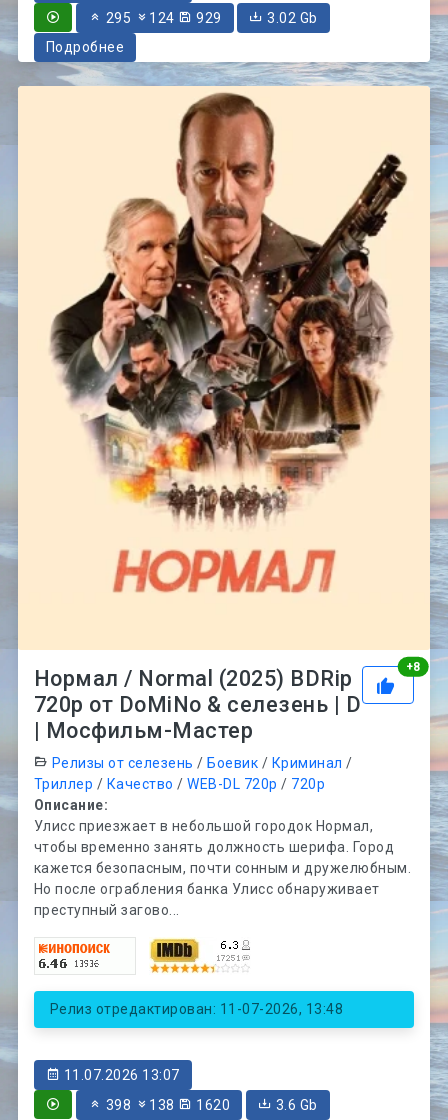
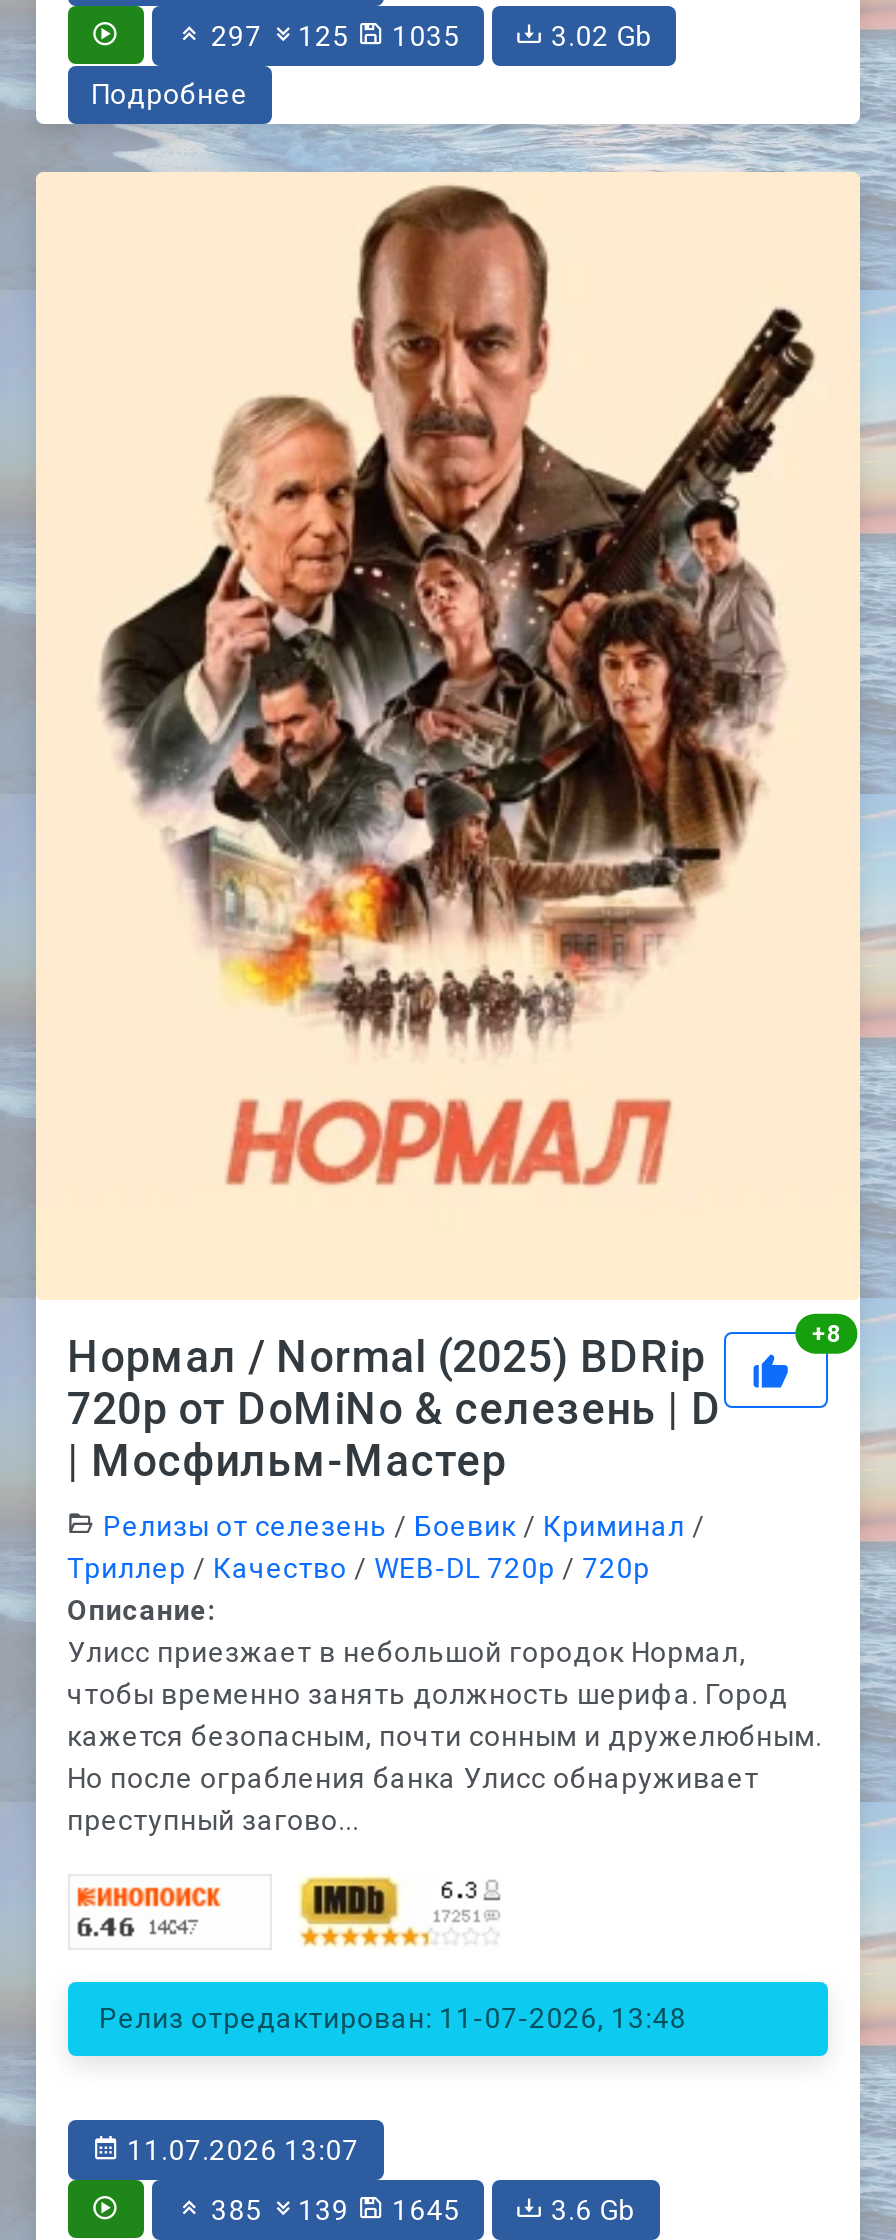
[102,10,135,26] 295 -> [204,20,269,52] 297
[149,10,178,26] 124 -> [298,20,356,52] 125
[193,10,222,26] 929 -> [385,20,460,52] 1035
[102,1097,135,1113] 398 -> [204,2194,269,2226] 385
[149,1097,178,1113] 138 -> [298,2194,356,2226] 139
[193,1097,230,1113] 1620 -> [385,2194,460,2226] 1645

